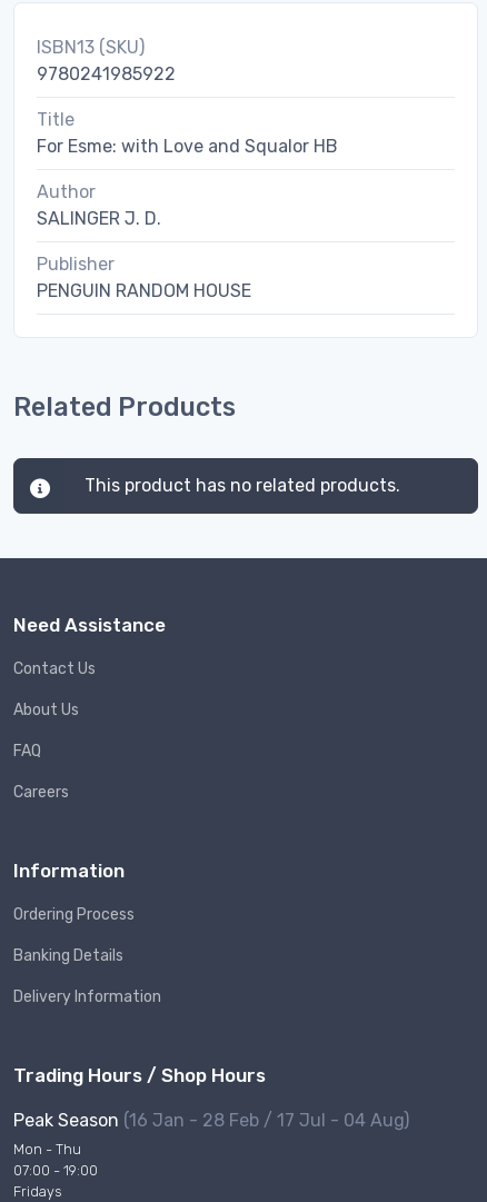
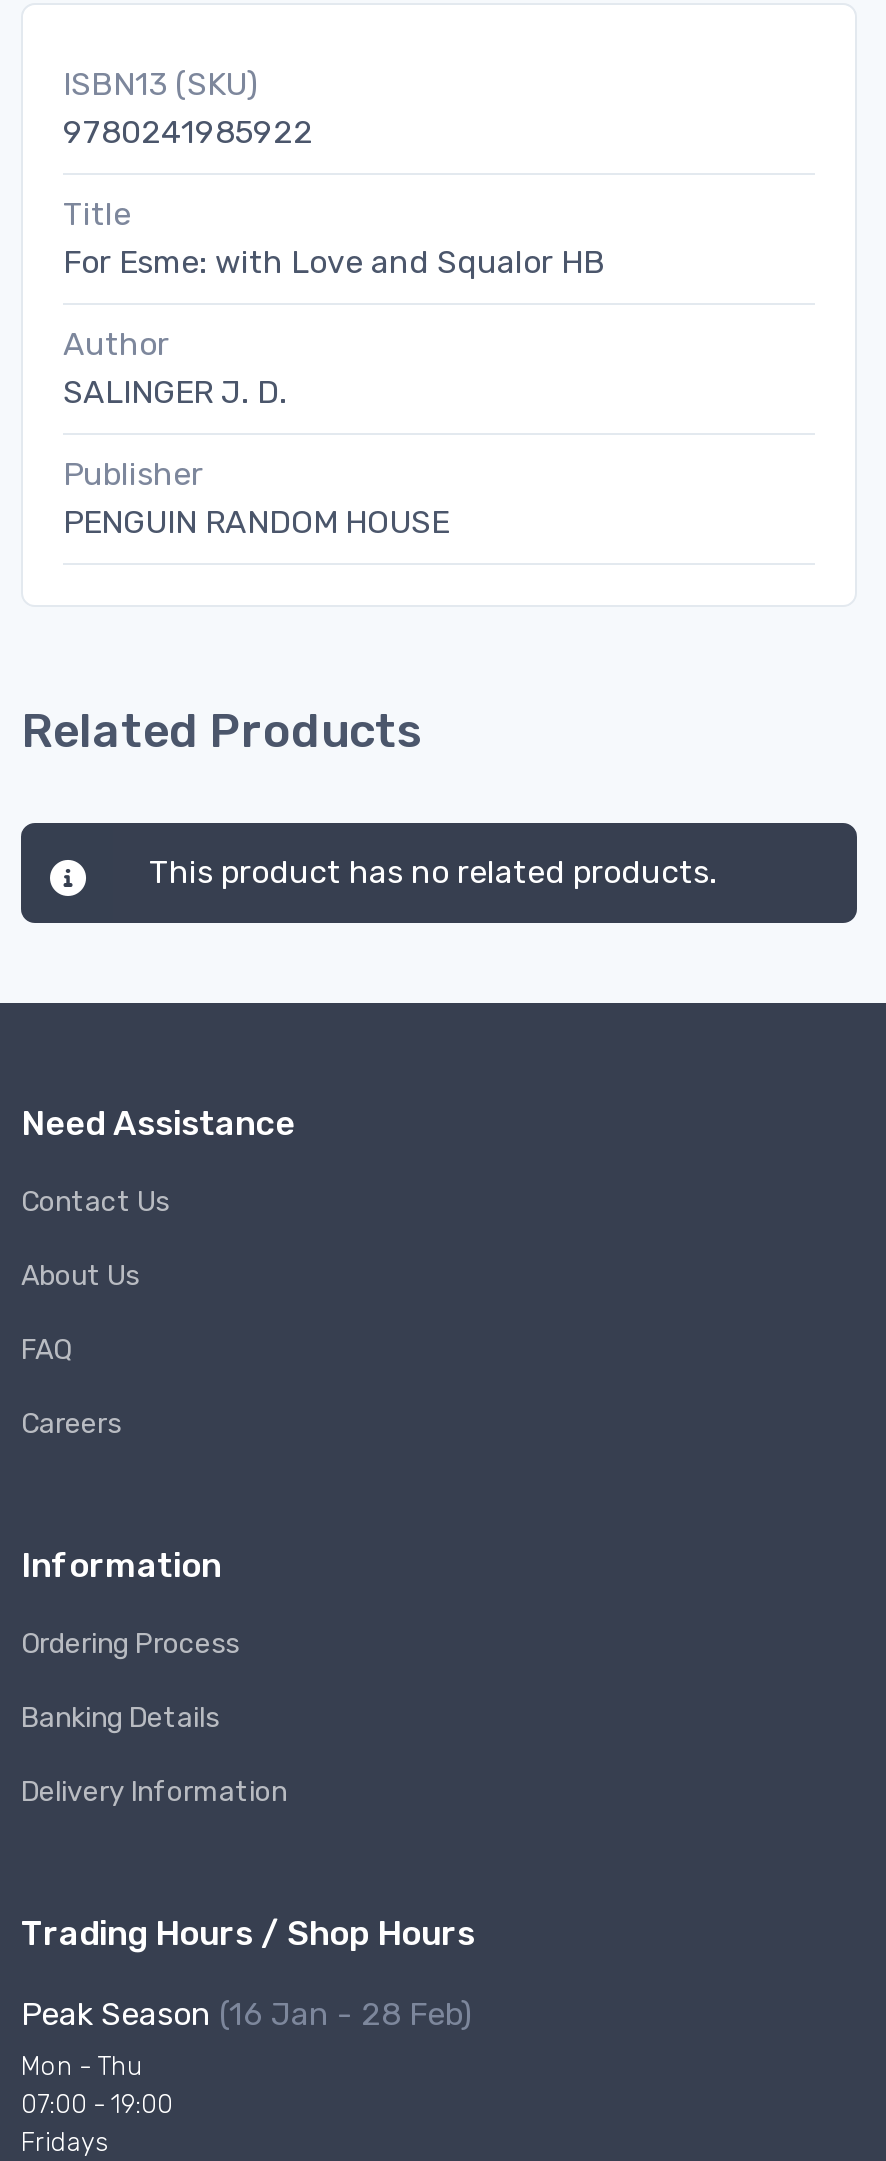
[13,1110,409,1131] Peak Season (16 Jan - 28 Feb / 17 Jul - 04 Aug) -> [21,1995,471,2033] Peak Season (16 Jan - 28 Feb)

